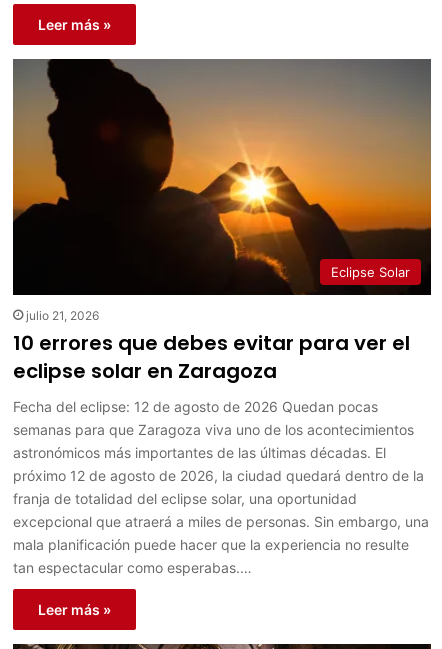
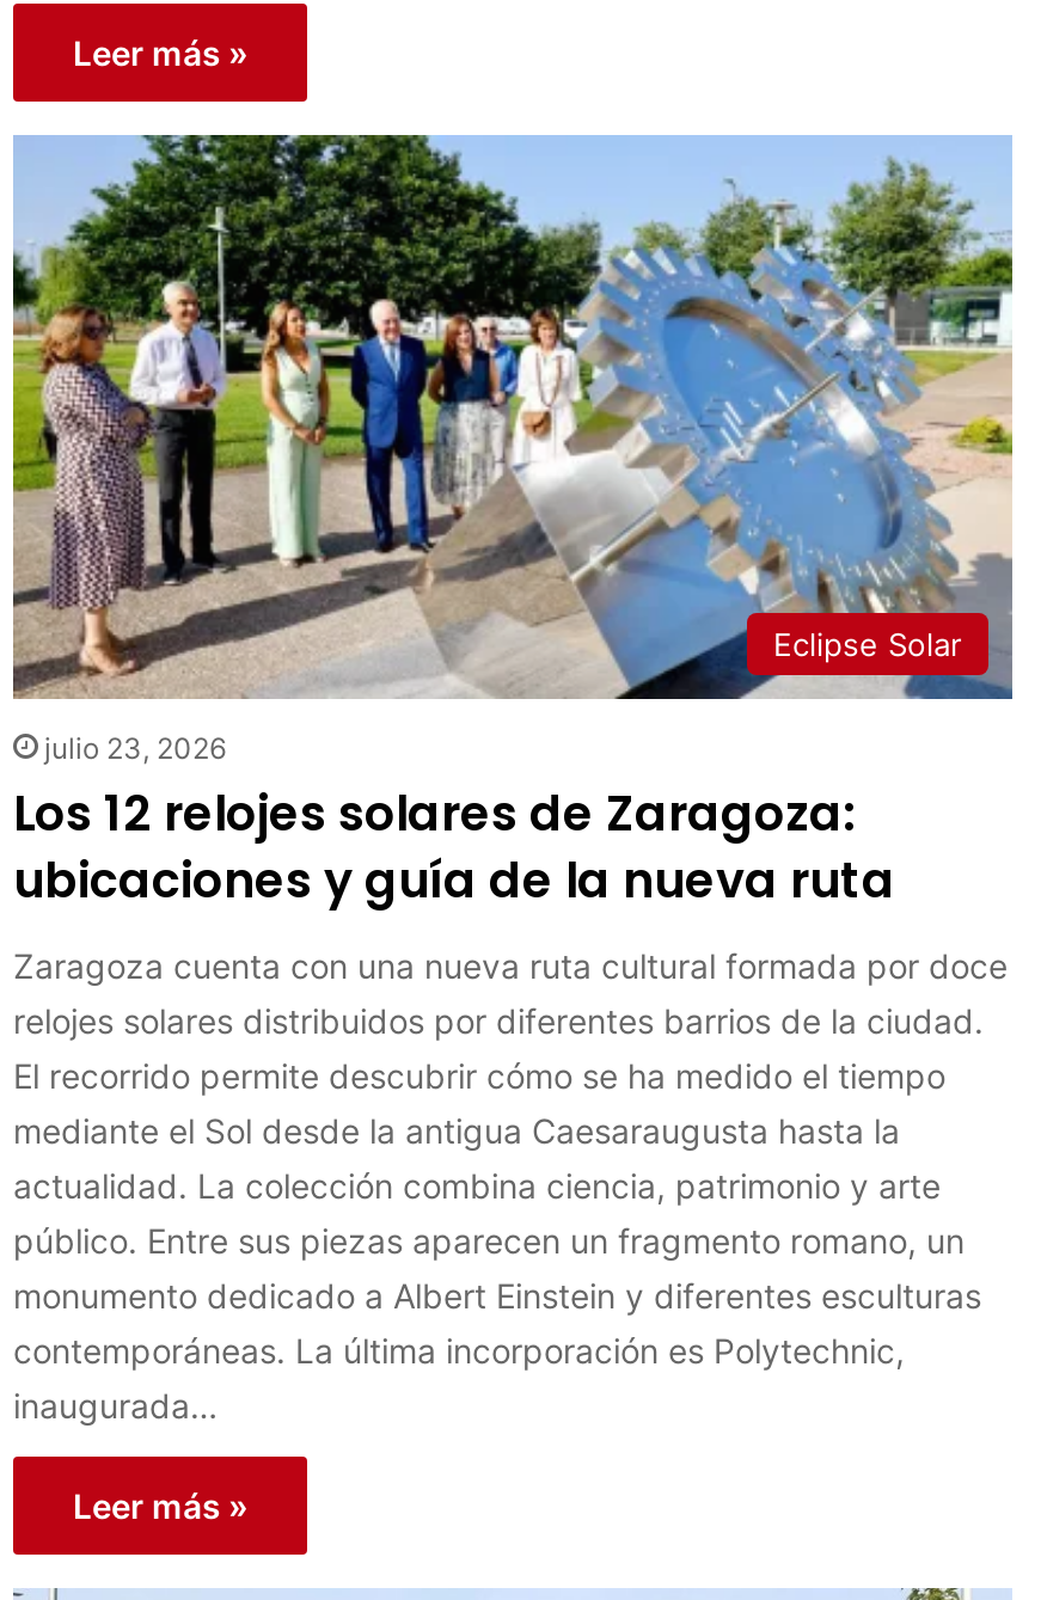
[12,58,432,385] [image] | julio 21, 2026 | 10 errores que debes evitar para ver el | eclipse solar en Zaragoza -> [11,133,1015,914] [image] | julio 23, 2026 | Los 12 relojes solares de Zaragoza: | ubicaciones y guía de la nueva ruta
[13,398,429,576] Fecha del eclipse: 12 de agosto de 2026 Quedan pocas | semanas para que Zaragoza viva uno de los acontecimientos | astronómicos más importantes de las últimas décadas. El | próximo 12 de agosto de 2026, la ciudad quedará dentro de la | franja de totalidad del eclipse solar, una oportunidad | excepcional que atraerá a miles de personas. Sin embargo, una | mala planificación puede hacer que la experiencia no resulte | tan espectacular como esperabas.… -> [13,945,1008,1426] Zaragoza cuenta con una nueva ruta cultural formada por doce | relojes solares distribuidos por diferentes barrios de la ciudad. | El recorrido permite descubrir cómo se ha medido el tiempo | mediante el Sol desde la antigua Caesaraugusta hasta la | actualidad. La colección combina ciencia, patrimonio y arte | público. Entre sus piezas aparecen un fragmento romano, un | monumento dedicado a Albert Einstein y diferentes esculturas | contemporáneas. La última incorporación es Polytechnic, | inaugurada…

